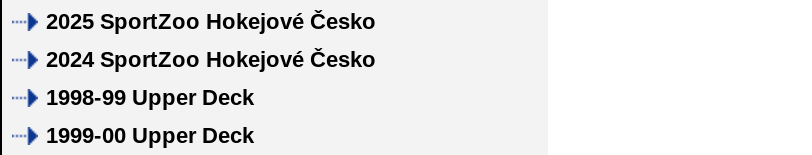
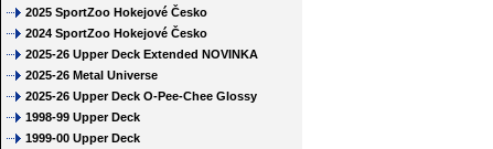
none -> [25,47,258,103] 2025-26 Upper Deck Extended NOVINKA | 2025-26 Metal Universe | 2025-26 Upper Deck O-Pee-Chee Glossy

